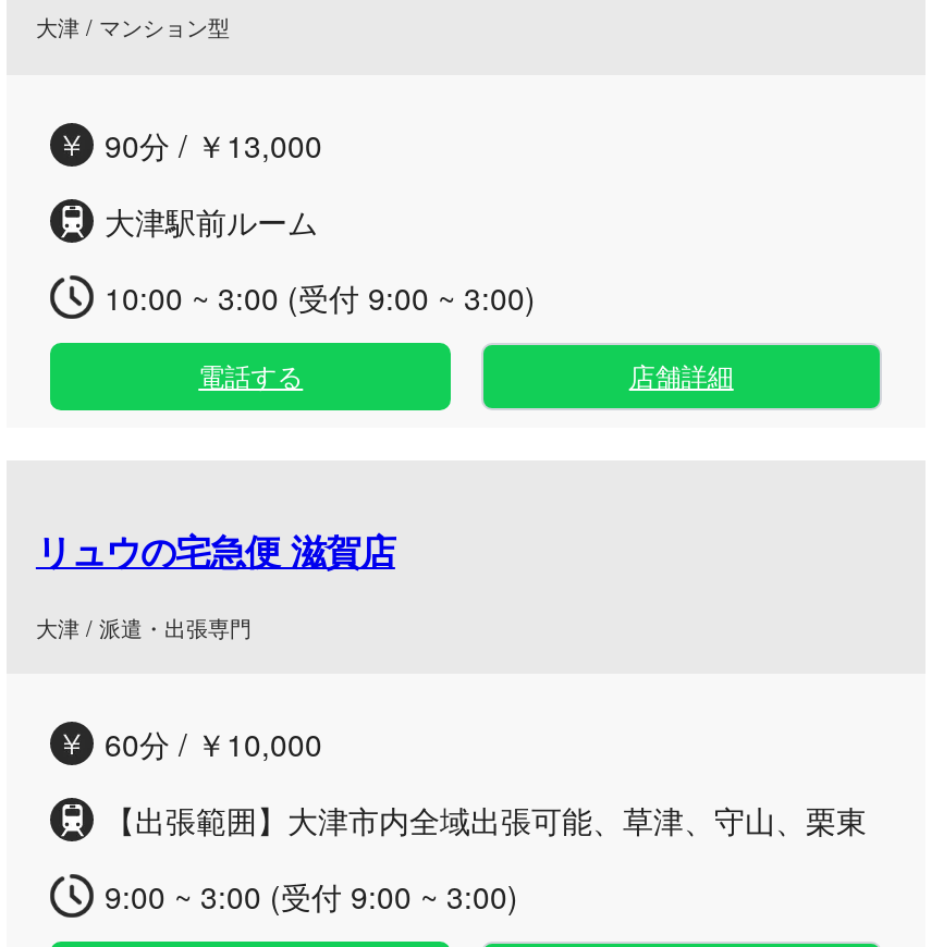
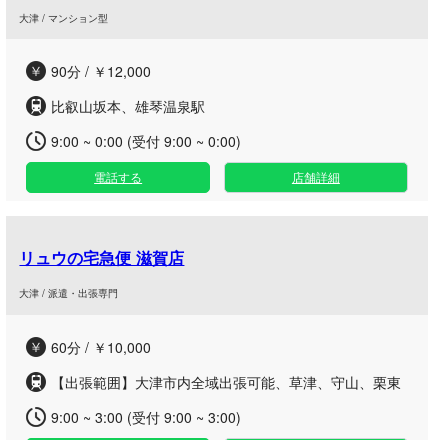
[105,122,322,166] 90分 / ￥13,000 -> [51,61,151,81] 90分 / ￥12,000
[105,198,318,242] 大津駅前ルーム -> [51,96,205,116] 比叡山坂本、雄琴温泉駅
[105,275,536,318] 10:00 ~ 3:00 (受付 9:00 ~ 3:00) -> [51,131,241,151] 9:00 ~ 0:00 (受付 9:00 ~ 0:00)

